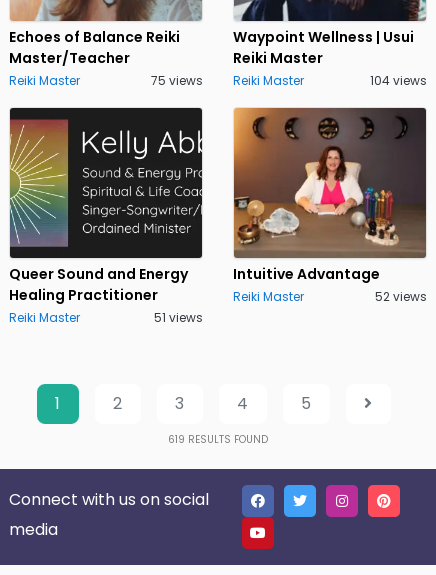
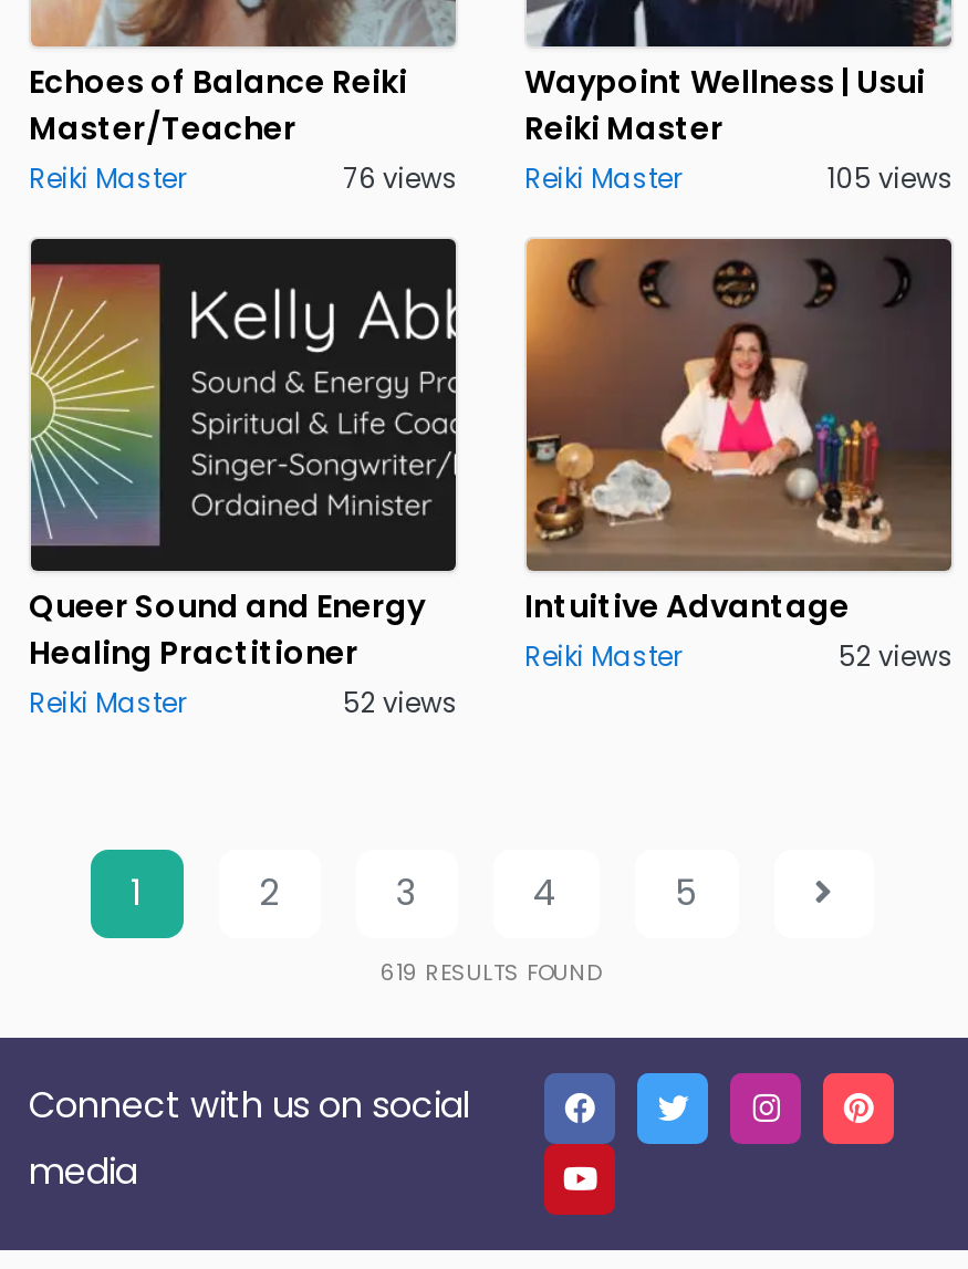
[151,72,304,89] 75 views Reiki Master -> [343,159,681,197] 76 views Reiki Master
[370,72,427,89] 104 views -> [828,159,954,197] 105 views
[154,309,203,326] 51 views -> [343,684,458,721] 52 views

